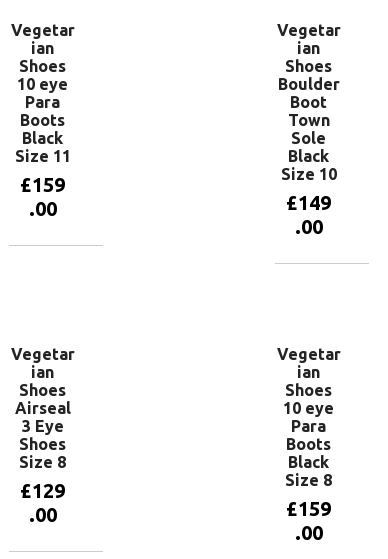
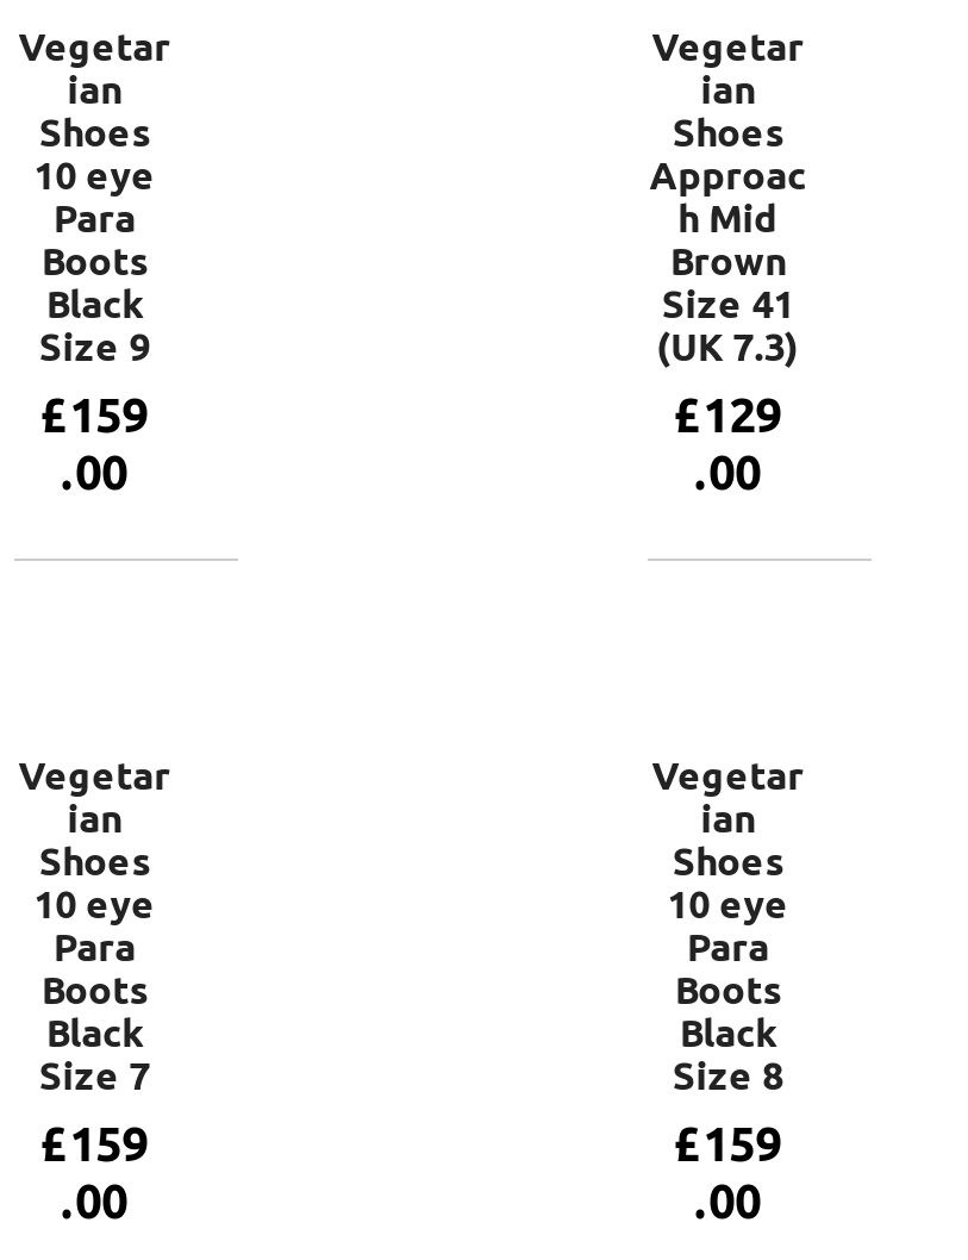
[278,75,340,214] Boulder | Boot | Town | Sole | Black | Size 10 | £149 -> [650,154,807,442] Approac | h Mid | Brown | Size 41 | (UK 7.3) | £129
[15,147,71,165] Size 11 -> [39,326,150,368] Size 9
[15,399,71,502] Airseal | 3 Eye | Shoes | Size 8 | £129 -> [34,883,155,1171] 10 eye | Para | Boots | Black | Size 7 | £159

